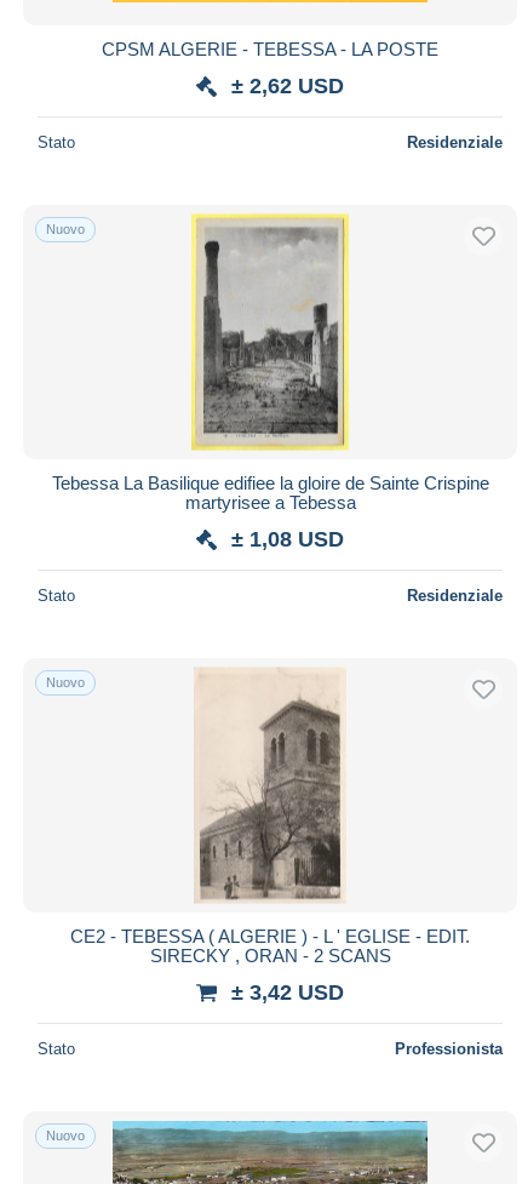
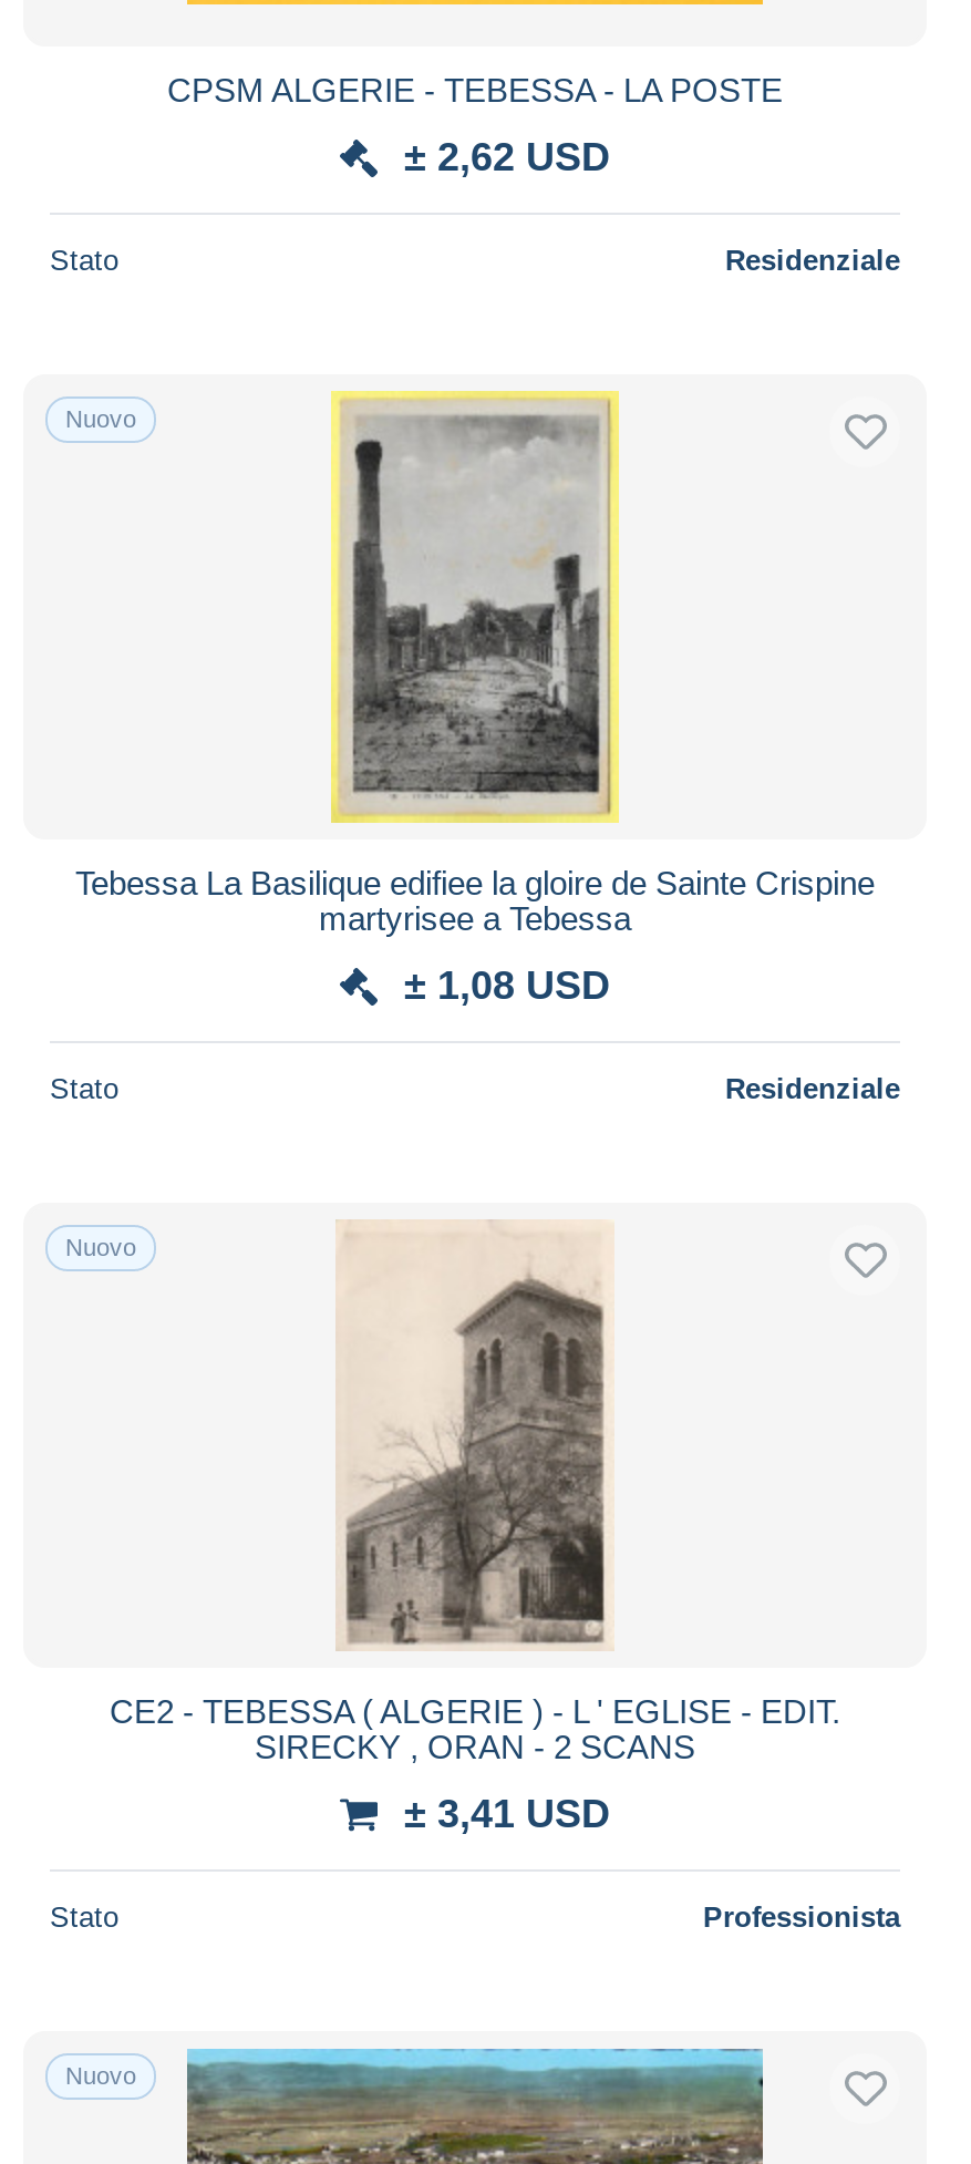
[231,980,344,1005] ± 3,42 USD -> [404,1792,610,1836] ± 3,41 USD

